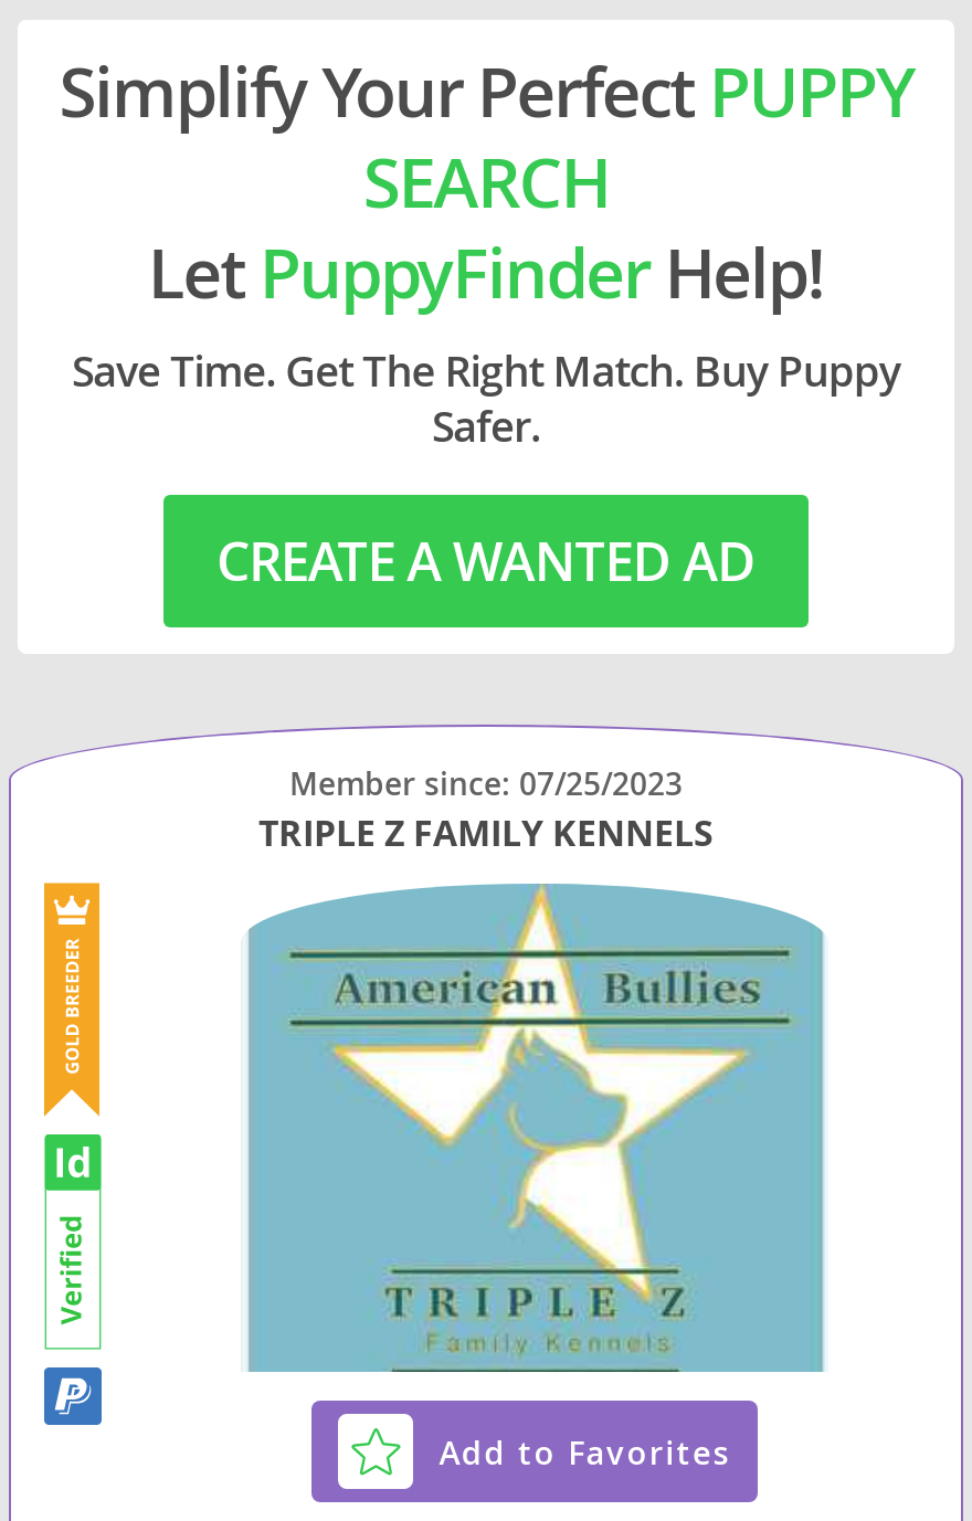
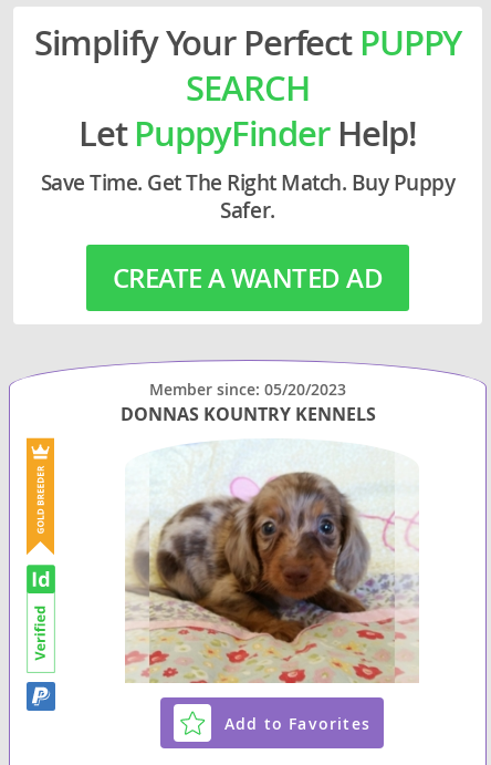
[258,763,714,858] Member since: 07/25/2023 | TRIPLE Z FAMILY KENNELS -> [120,379,375,426] Member since: 05/20/2023 | DONNAS KOUNTRY KENNELS
[241,883,826,1373] [image] -> [125,440,419,684] [image]

